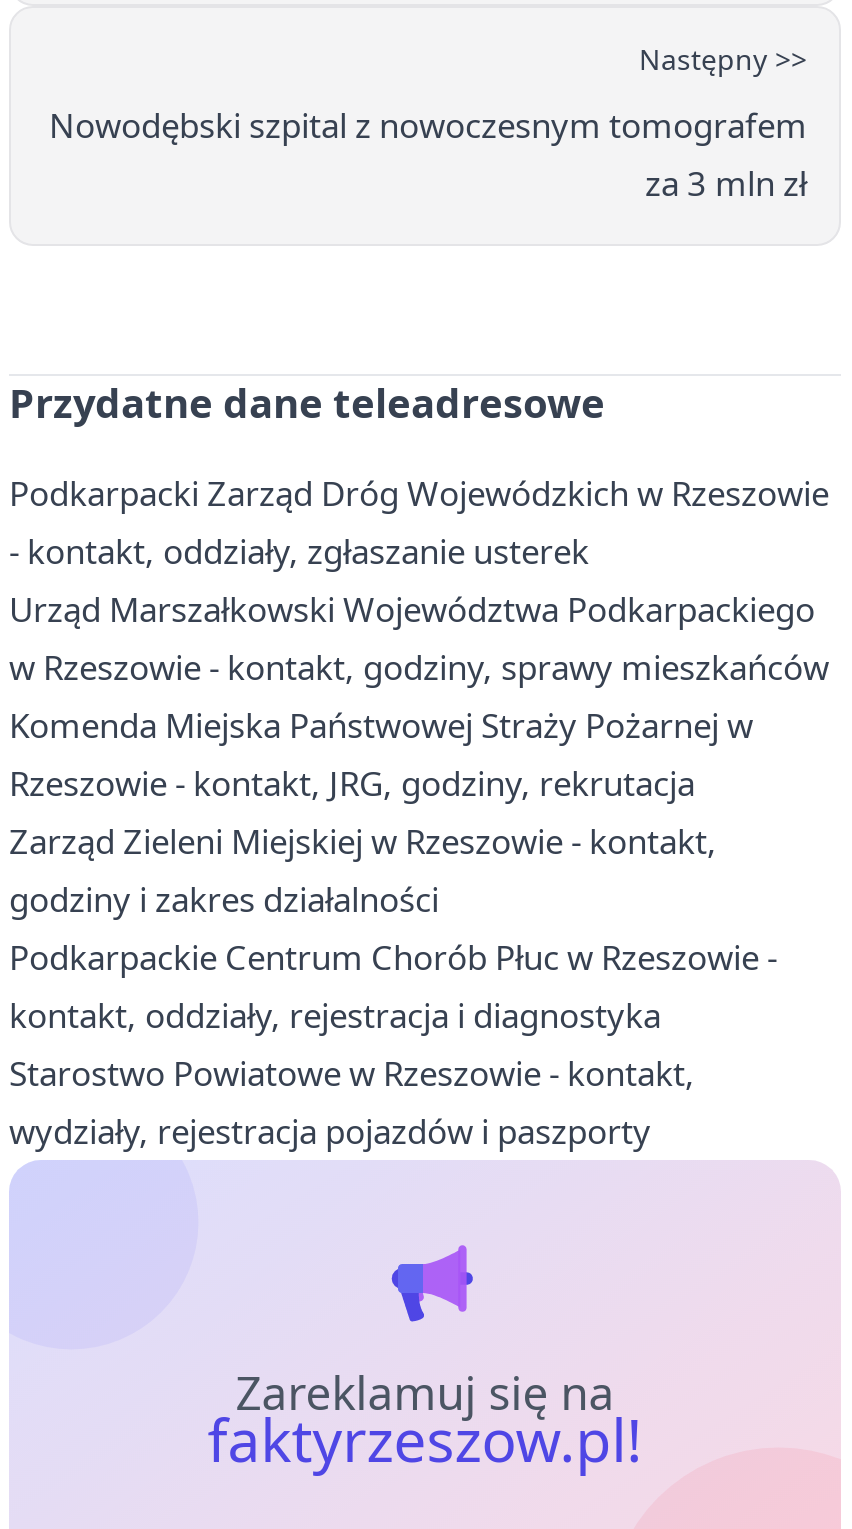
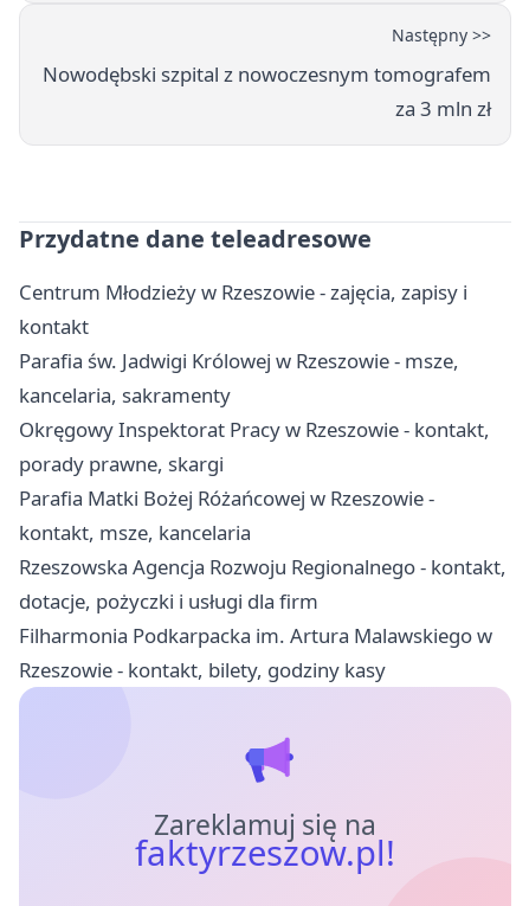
[9,469,829,1153] Podkarpacki Zarząd Dróg Wojewódzkich w Rzeszowie | - kontakt, oddziały, zgłaszanie usterek | Urząd Marszałkowski Województwa Podkarpackiego | w Rzeszowie - kontakt, godziny, sprawy mieszkańców | Komenda Miejska Państwowej Straży Pożarnej w | Rzeszowie - kontakt, JRG, godziny, rekrutacja | Zarząd Zieleni Miejskiej w Rzeszowie - kontakt, | godziny i zakres działalności | Podkarpackie Centrum Chorób Płuc w Rzeszowie - | kontakt, oddziały, rejestracja i diagnostyka | Starostwo Powiatowe w Rzeszowie - kontakt, | wydziały, rejestracja pojazdów i paszporty -> [19,278,507,683] Centrum Młodzieży w Rzeszowie - zajęcia, zapisy i | kontakt | Parafia św. Jadwigi Królowej w Rzeszowie - msze, | kancelaria, sakramenty | Okręgowy Inspektorat Pracy w Rzeszowie - kontakt, | porady prawne, skargi | Parafia Matki Bożej Różańcowej w Rzeszowie - | kontakt, msze, kancelaria | Rzeszowska Agencja Rozwoju Regionalnego - kontakt, | dotacje, pożyczki i usługi dla firm | Filharmonia Podkarpacka im. Artura Malawskiego w | Rzeszowie - kontakt, bilety, godziny kasy

